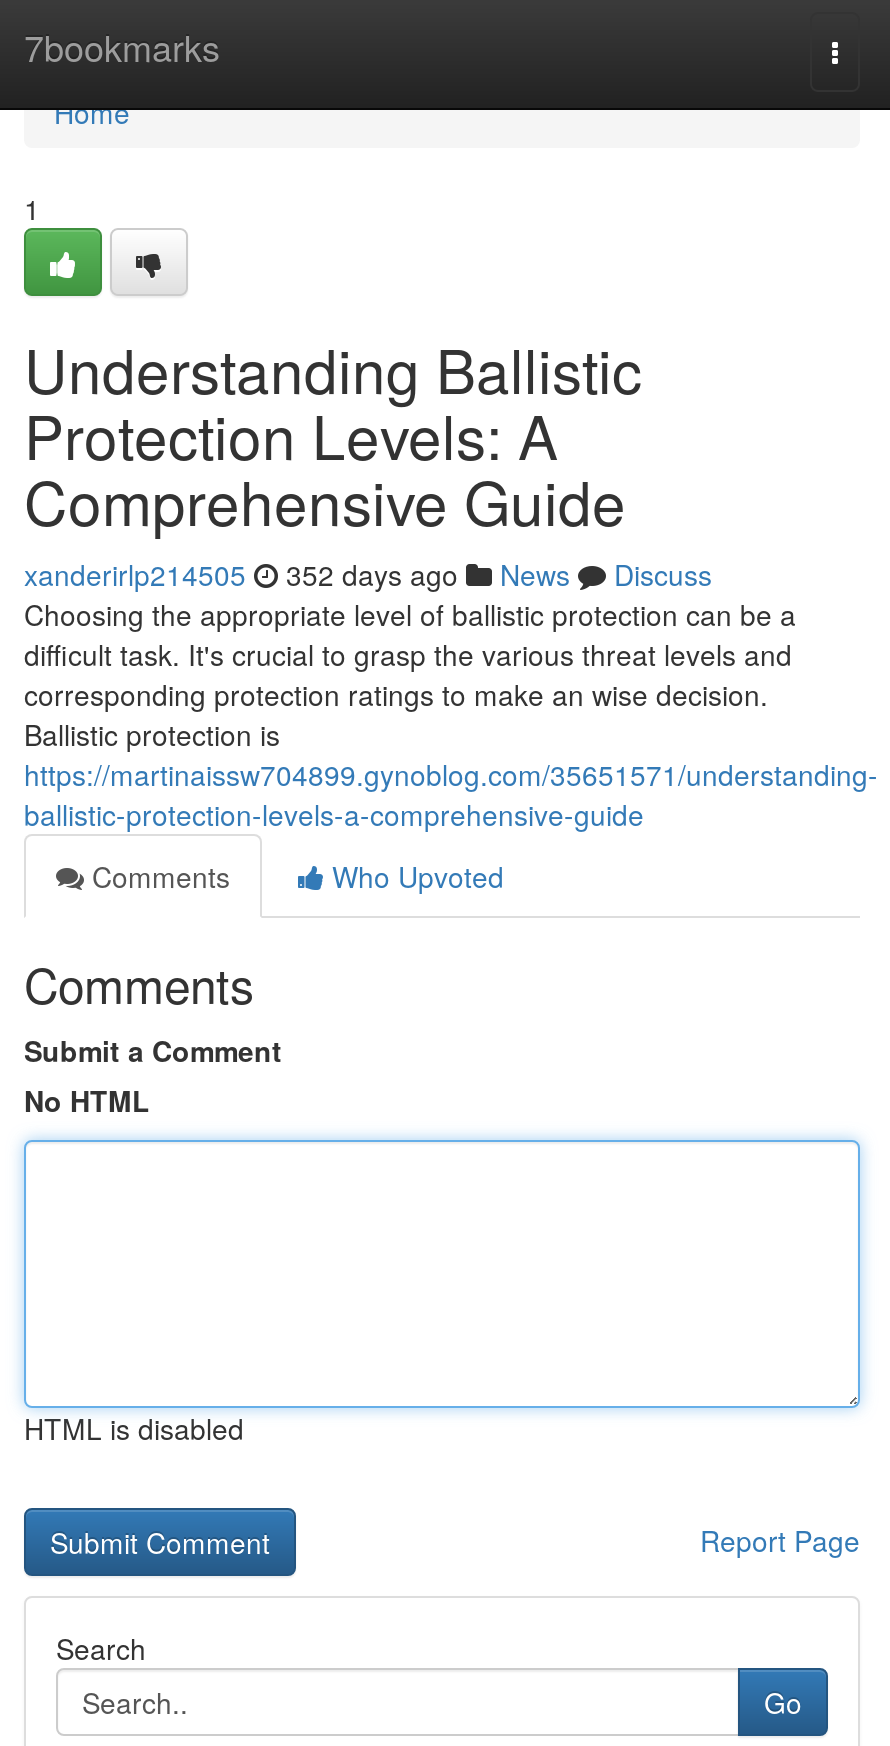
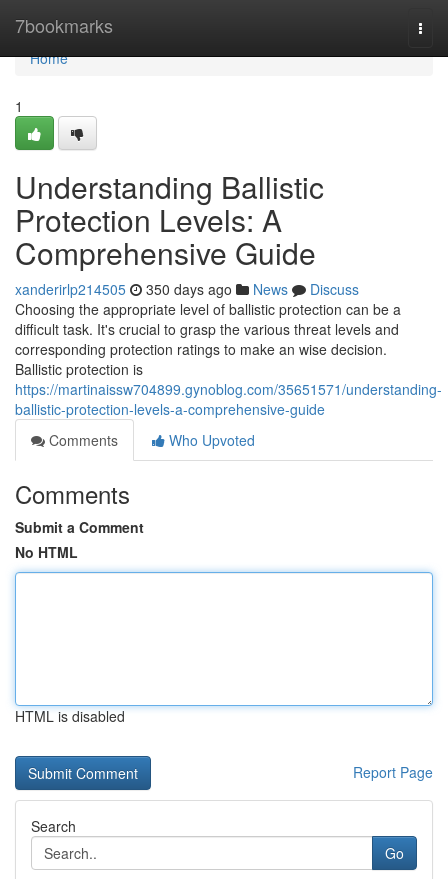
[24,554,712,594] xanderirlp214505 352 days ago News Discuss -> [15,279,359,299] xanderirlp214505 350 days ago News Discuss

